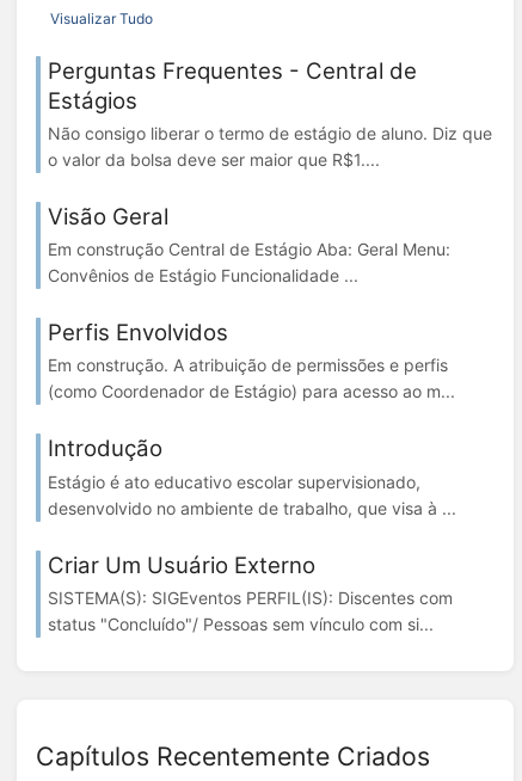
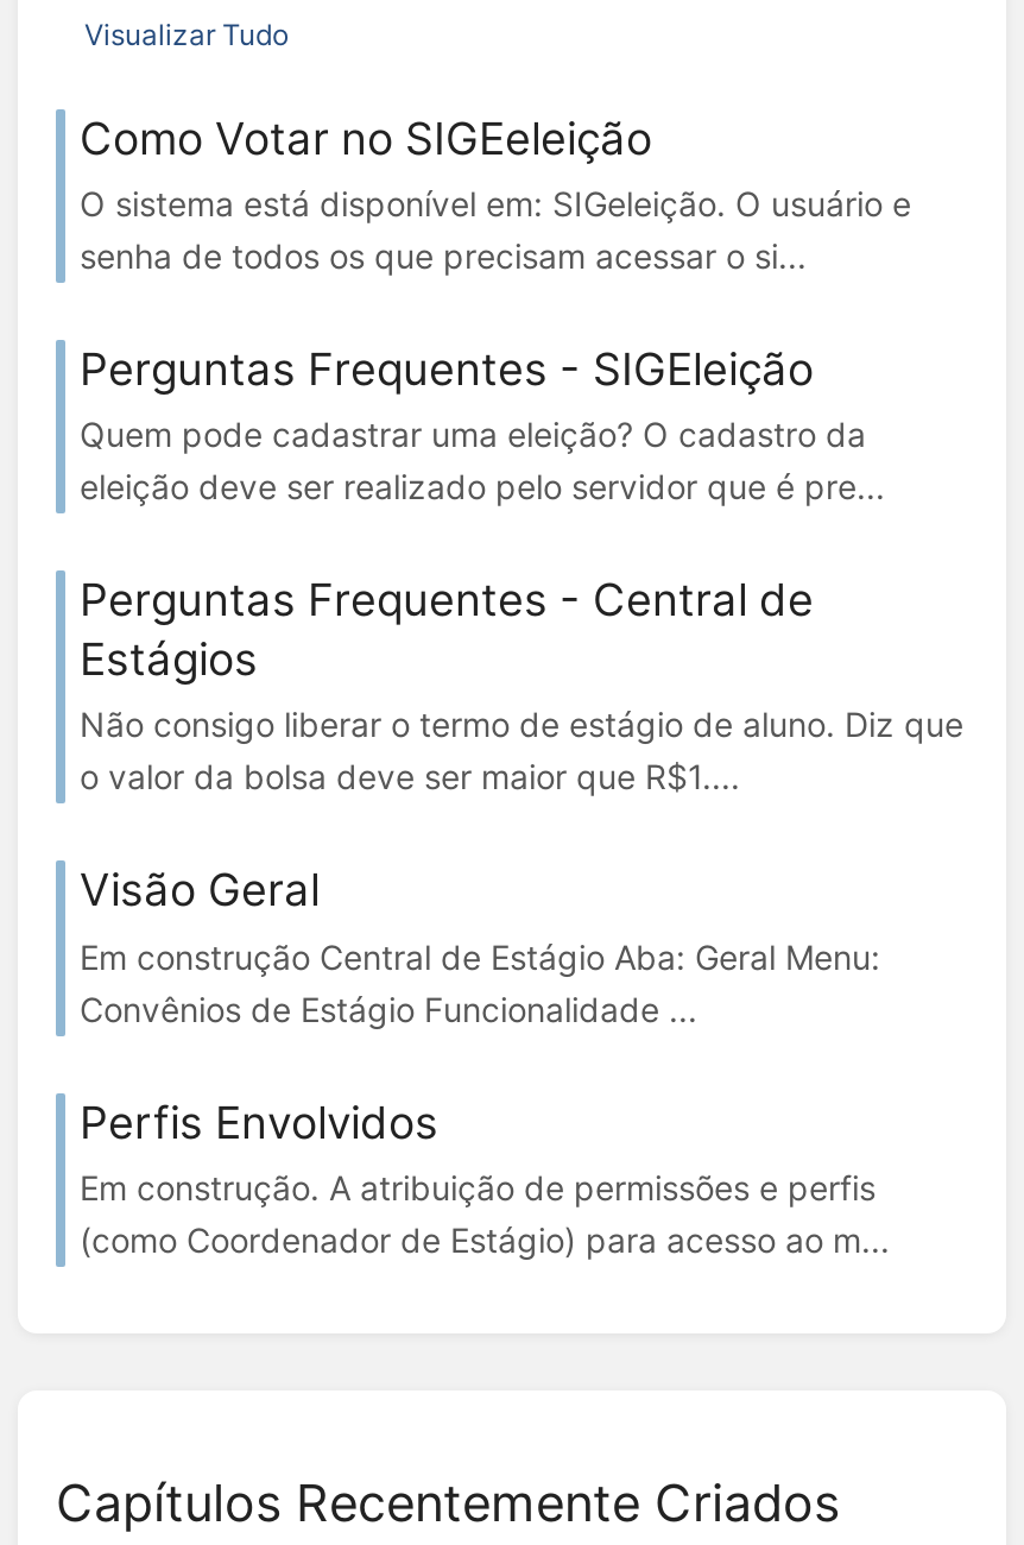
none -> [80,111,911,507] Como Votar no SIGEeleição | O sistema está disponível em: SIGeleição. O usuário e | senha de todos os que precisam acessar o si... | Perguntas Frequentes - SIGEleição | Quem pode cadastrar uma eleição? O cadastro da | eleição deve ser realizado pelo servidor que é pre...
moved [48,57,492,402] -> [80,573,963,1259]: Perguntas Frequentes - Central de | Estágios | Não consigo liberar o termo de estágio de aluno. Diz que | ... | Em construção. A atribuição de permissões e perfis | (como Coordenador de Estágio) para acesso ao m...
[48,435,456,634] Introdução | Estágio é ato educativo escolar supervisionado, | desenvolvido no ambiente de trabalho, que visa à ... | Criar Um Usuário Externo | SISTEMA(S): SIGEventos PERFIL(IS): Discentes com | status "Concluído"/ Pessoas sem vínculo com si... -> none

